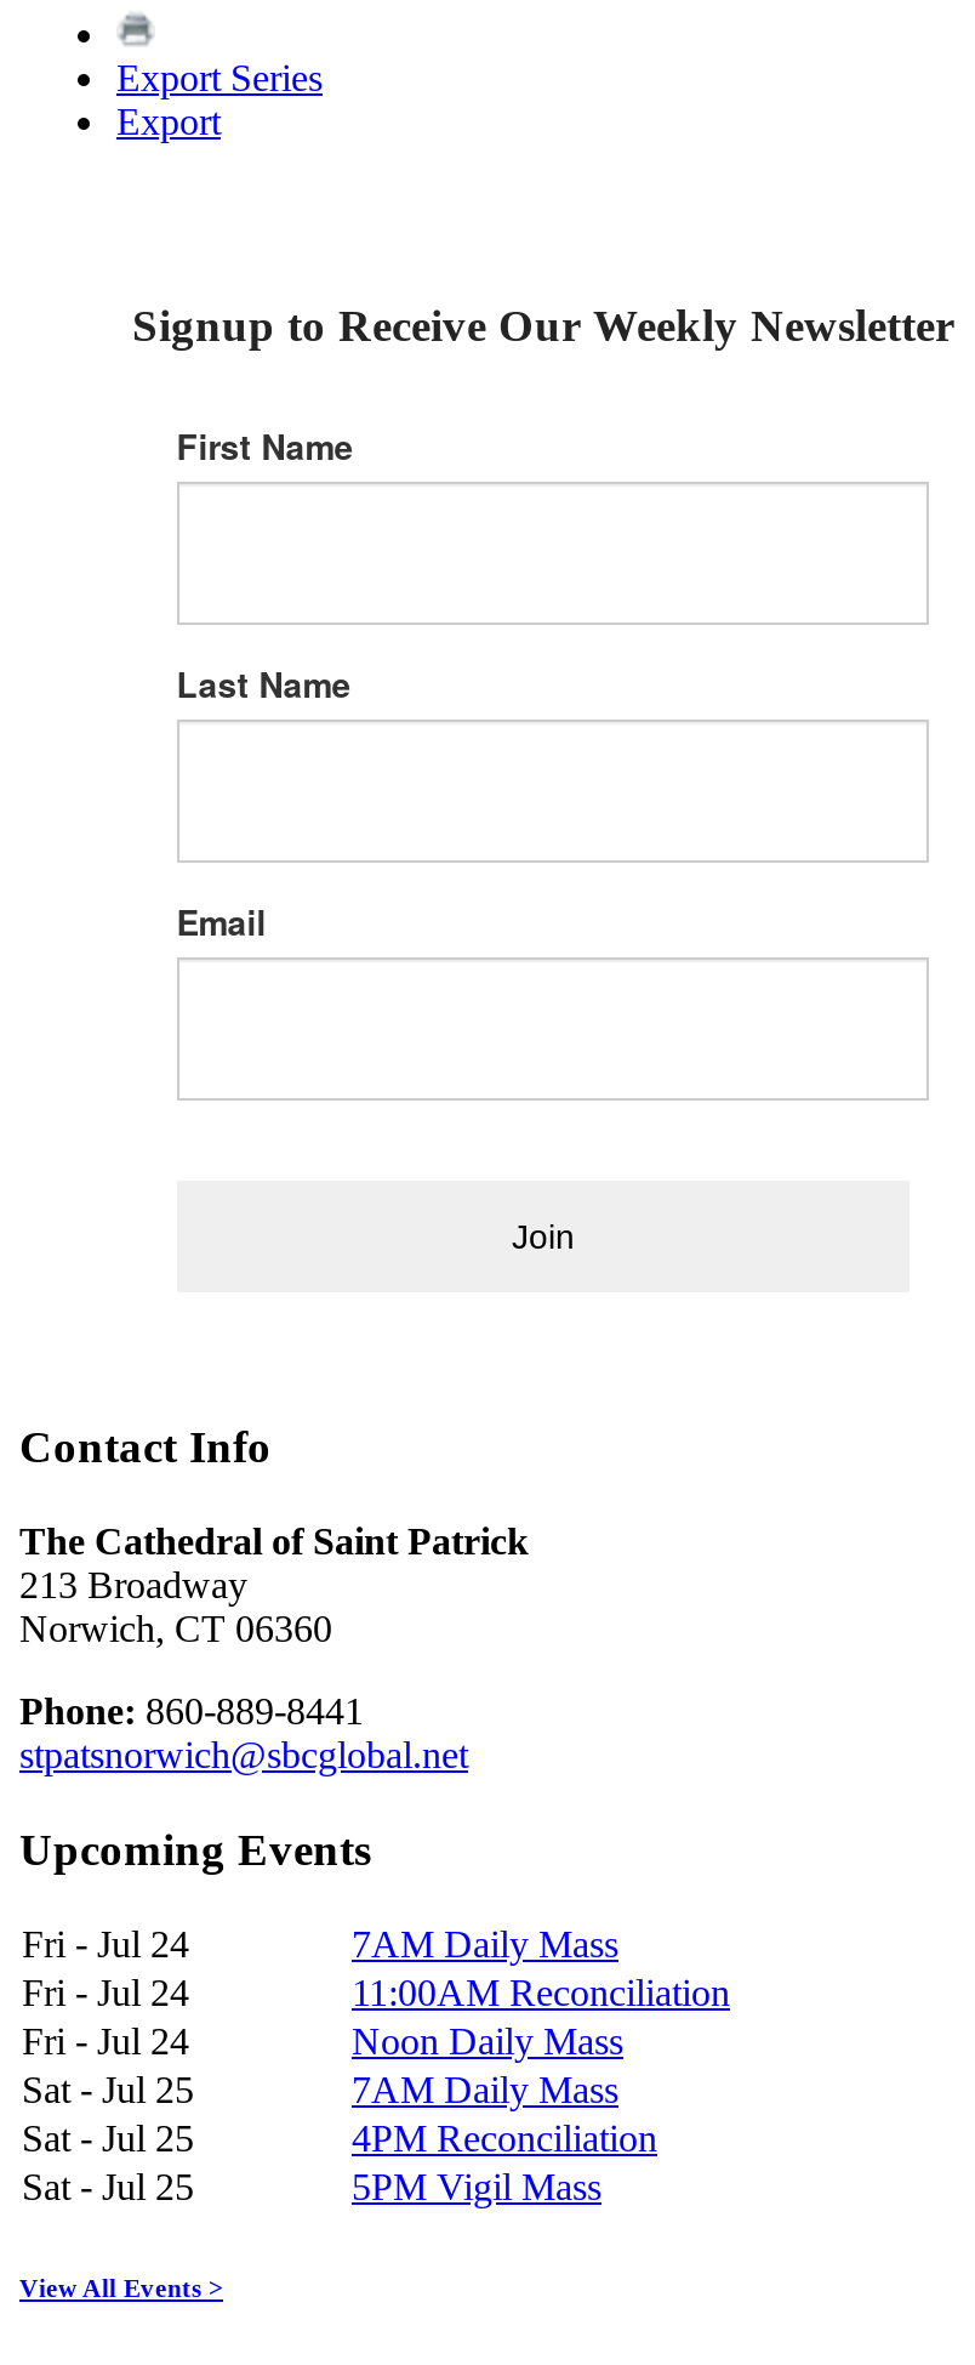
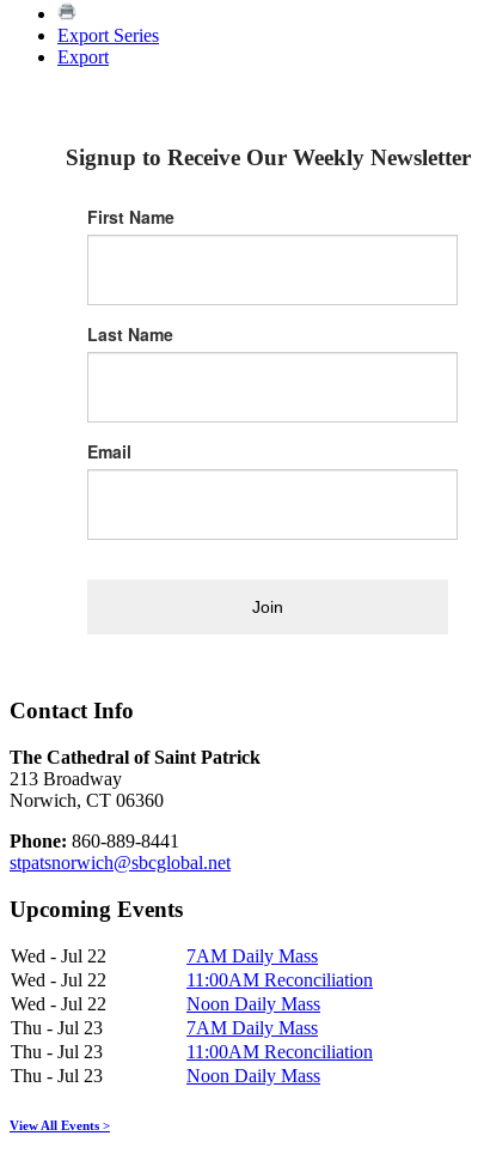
[22,1924,189,1965] Fri - Jul 24 -> [11,946,106,966] Wed - Jul 22
[22,1973,189,2014] Fri - Jul 24 -> [11,970,106,990] Wed - Jul 22
[22,2021,189,2062] Fri - Jul 24 -> [11,994,106,1014] Wed - Jul 22
[22,2070,194,2111] Sat - Jul 25 -> [11,1018,103,1038] Thu - Jul 23
[22,2118,194,2159] Sat - Jul 25 -> [11,1042,103,1062] Thu - Jul 23
[352,2118,657,2159] 4PM Reconciliation -> [186,1042,373,1062] 11:00AM Reconciliation
[22,2167,194,2208] Sat - Jul 25 -> [11,1066,103,1086] Thu - Jul 23
[352,2167,601,2208] 5PM Vigil Mass -> [186,1066,320,1086] Noon Daily Mass

